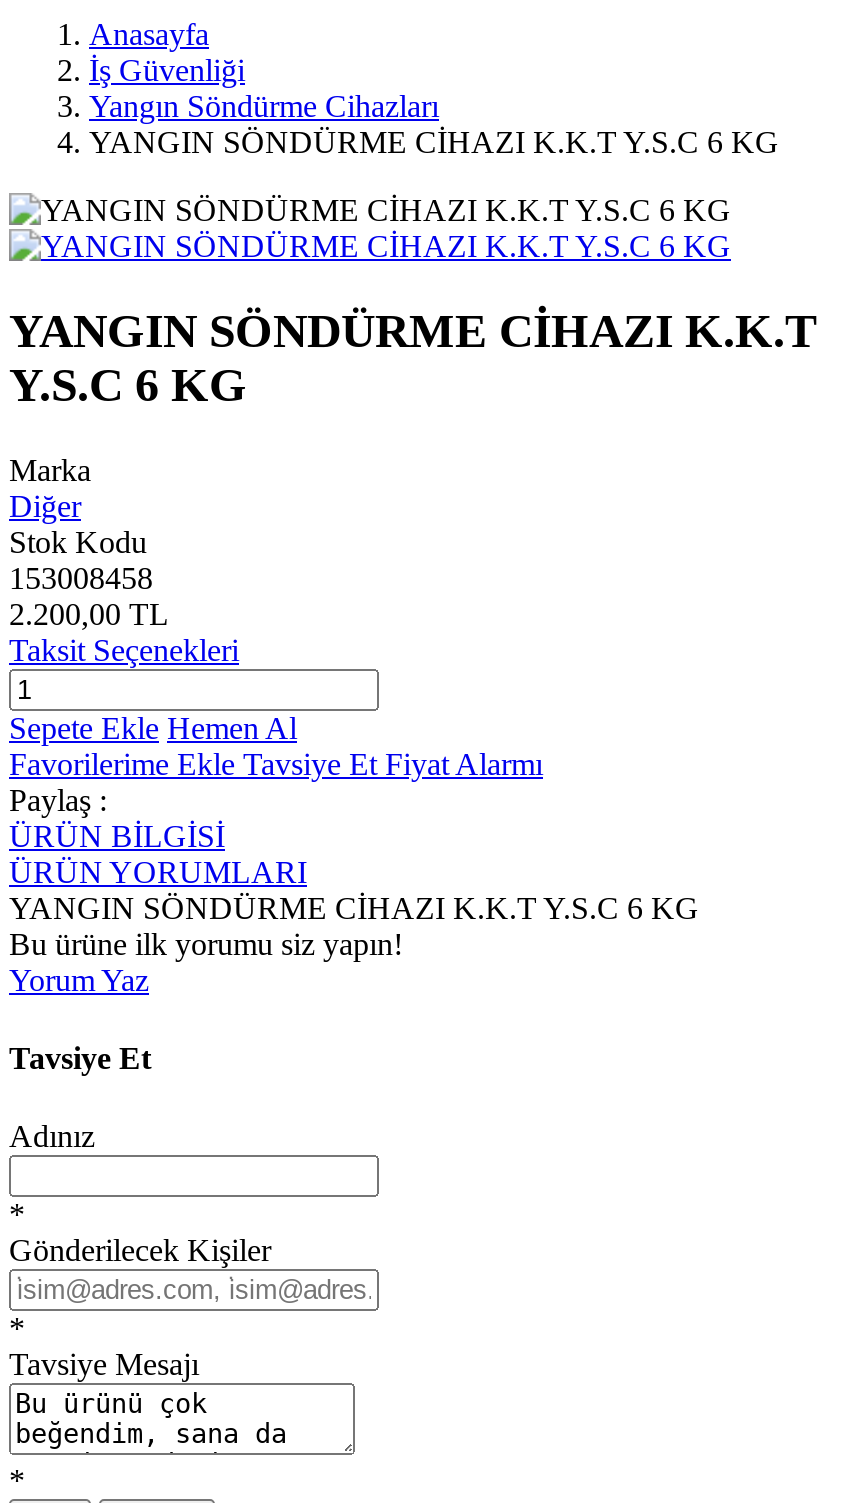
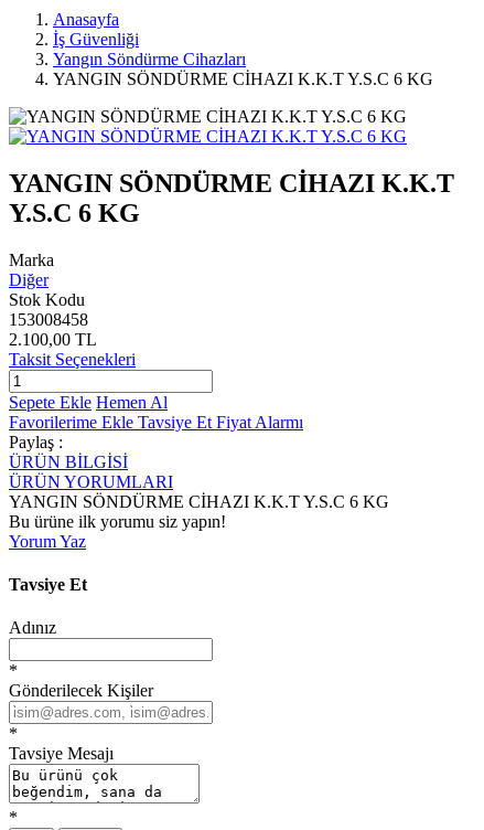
[9,597,169,631] 2.200,00 TL -> [9,330,97,349] 2.100,00 TL

